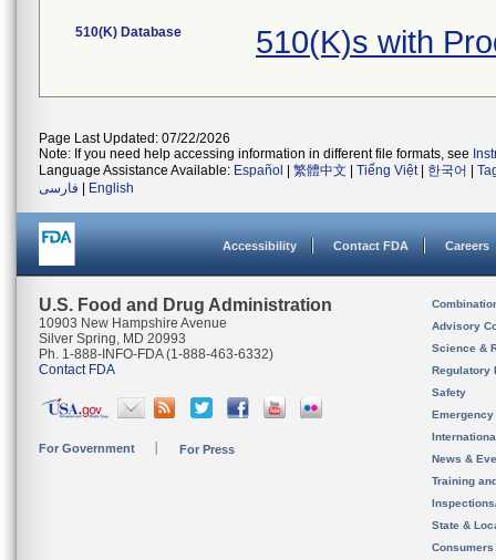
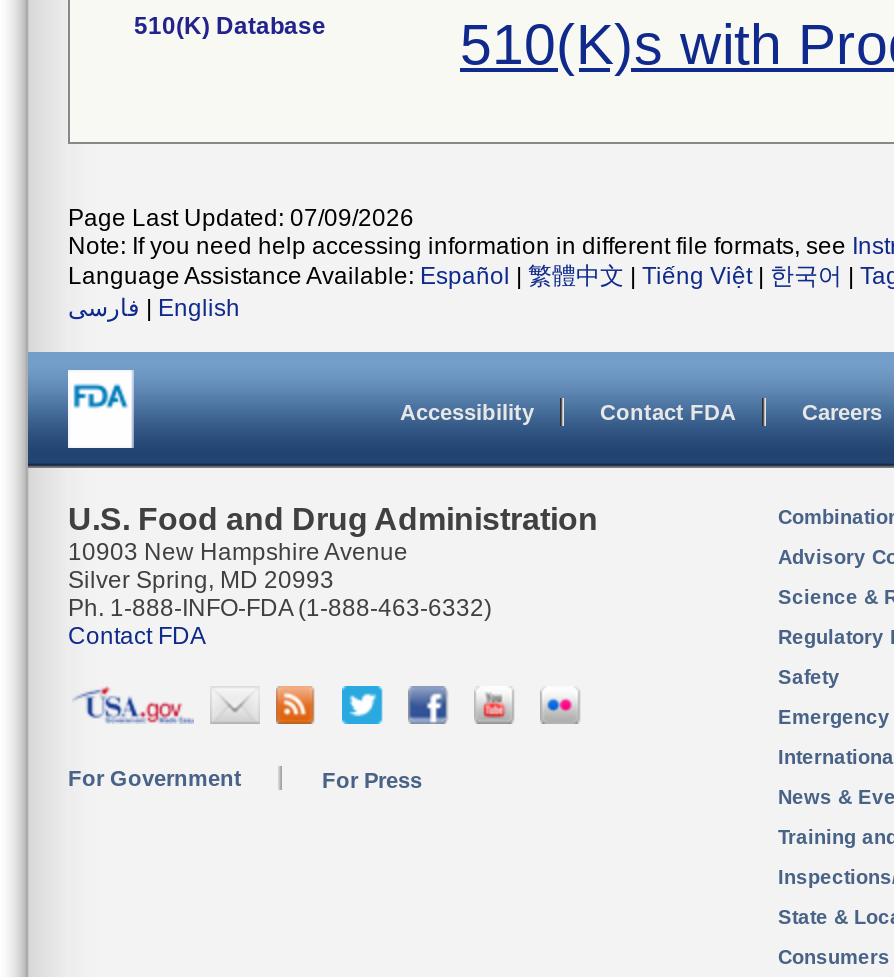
[39,131,230,146] Page Last Updated: 07/22/2026 -> [68,204,414,232] Page Last Updated: 07/09/2026

